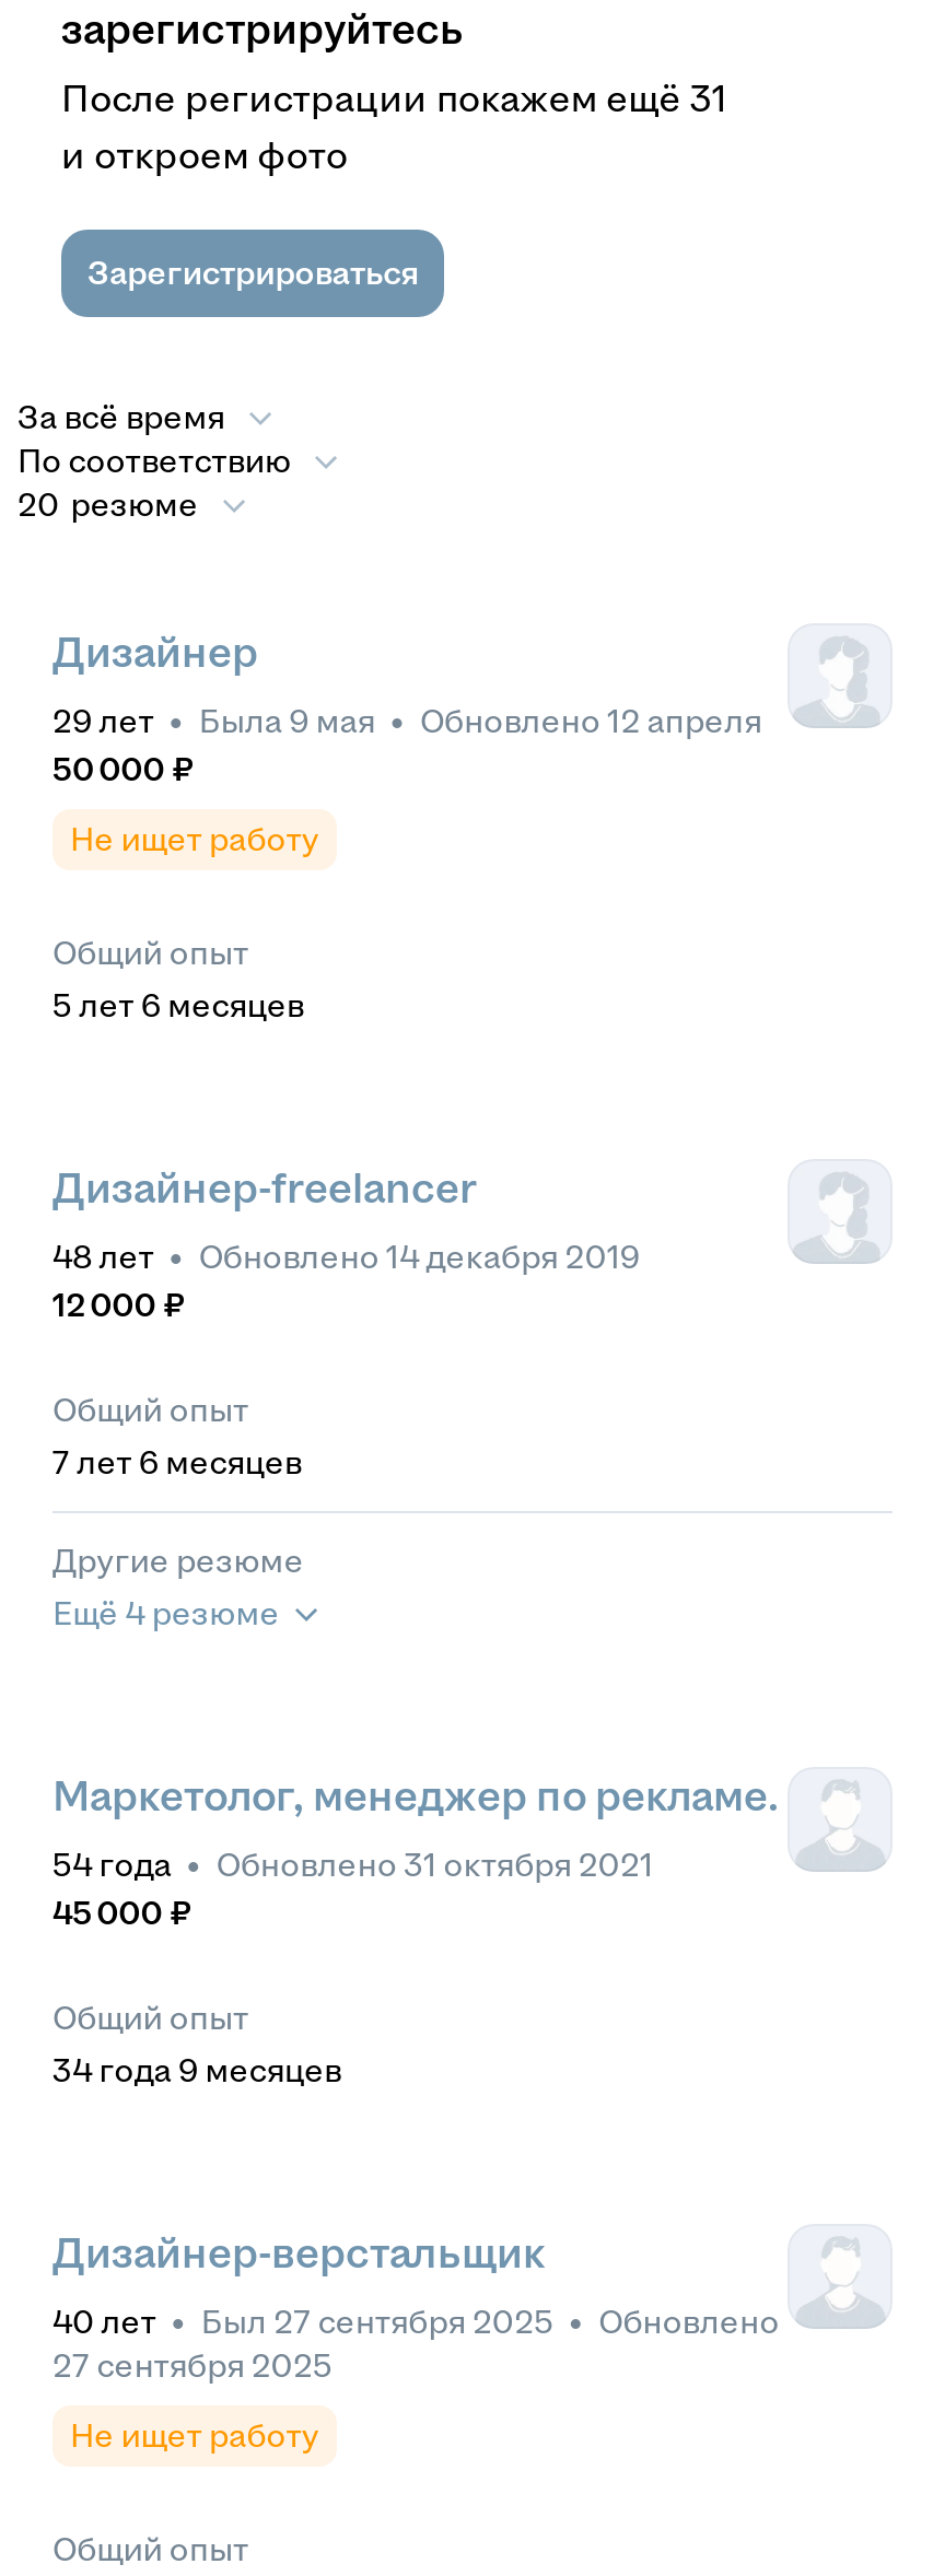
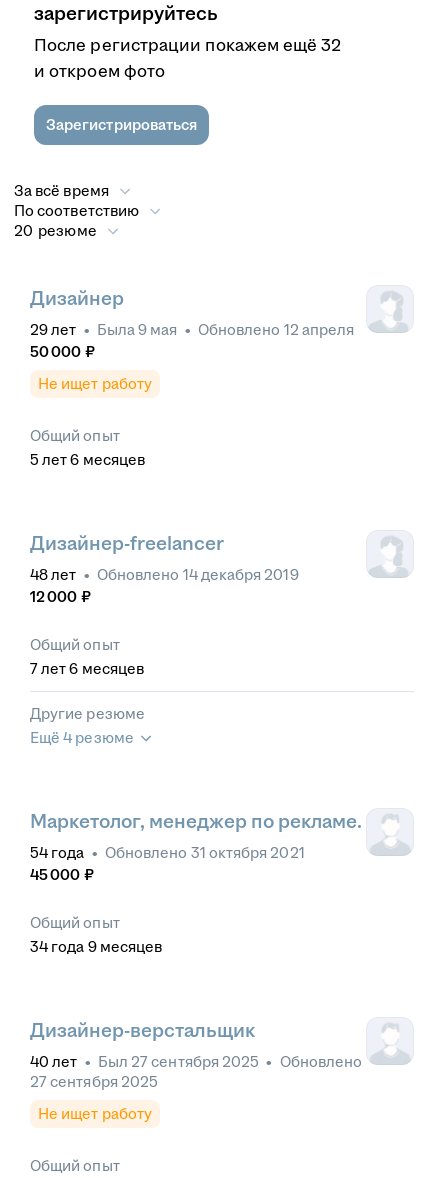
[61,79,728,120] После регистрации покажем ещё 31 -> [34,36,342,55] После регистрации покажем ещё 32

